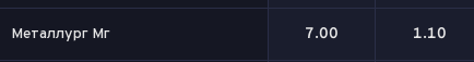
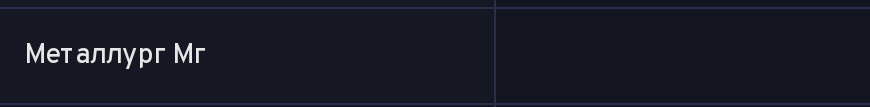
[305,24,446,43] 7.00 | 1.10 -> none

